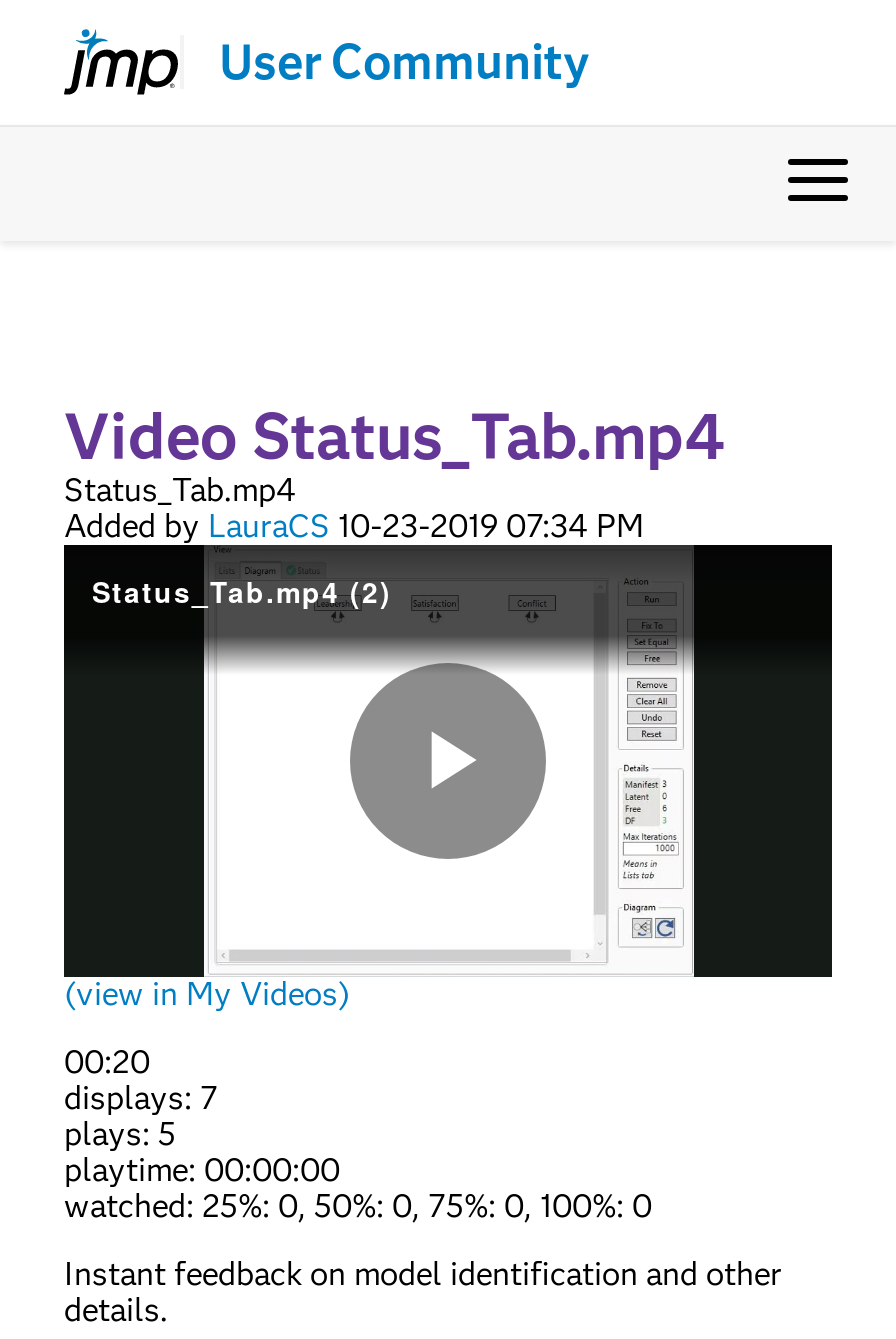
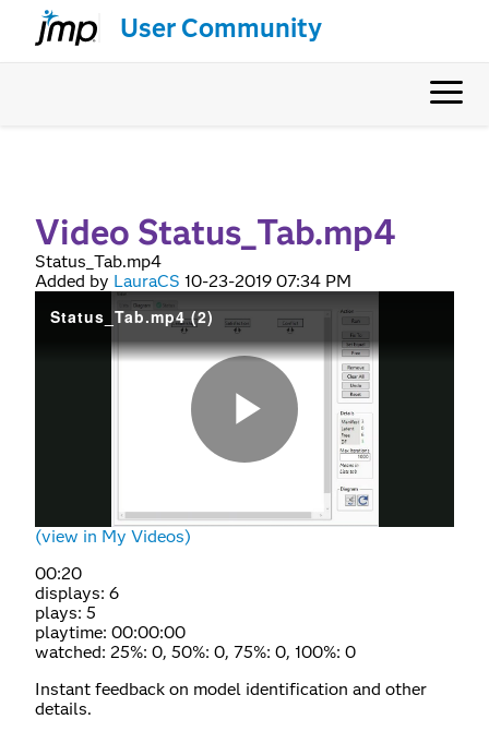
[64,1080,218,1118] displays: 7 -> [35,583,119,604] displays: 6

